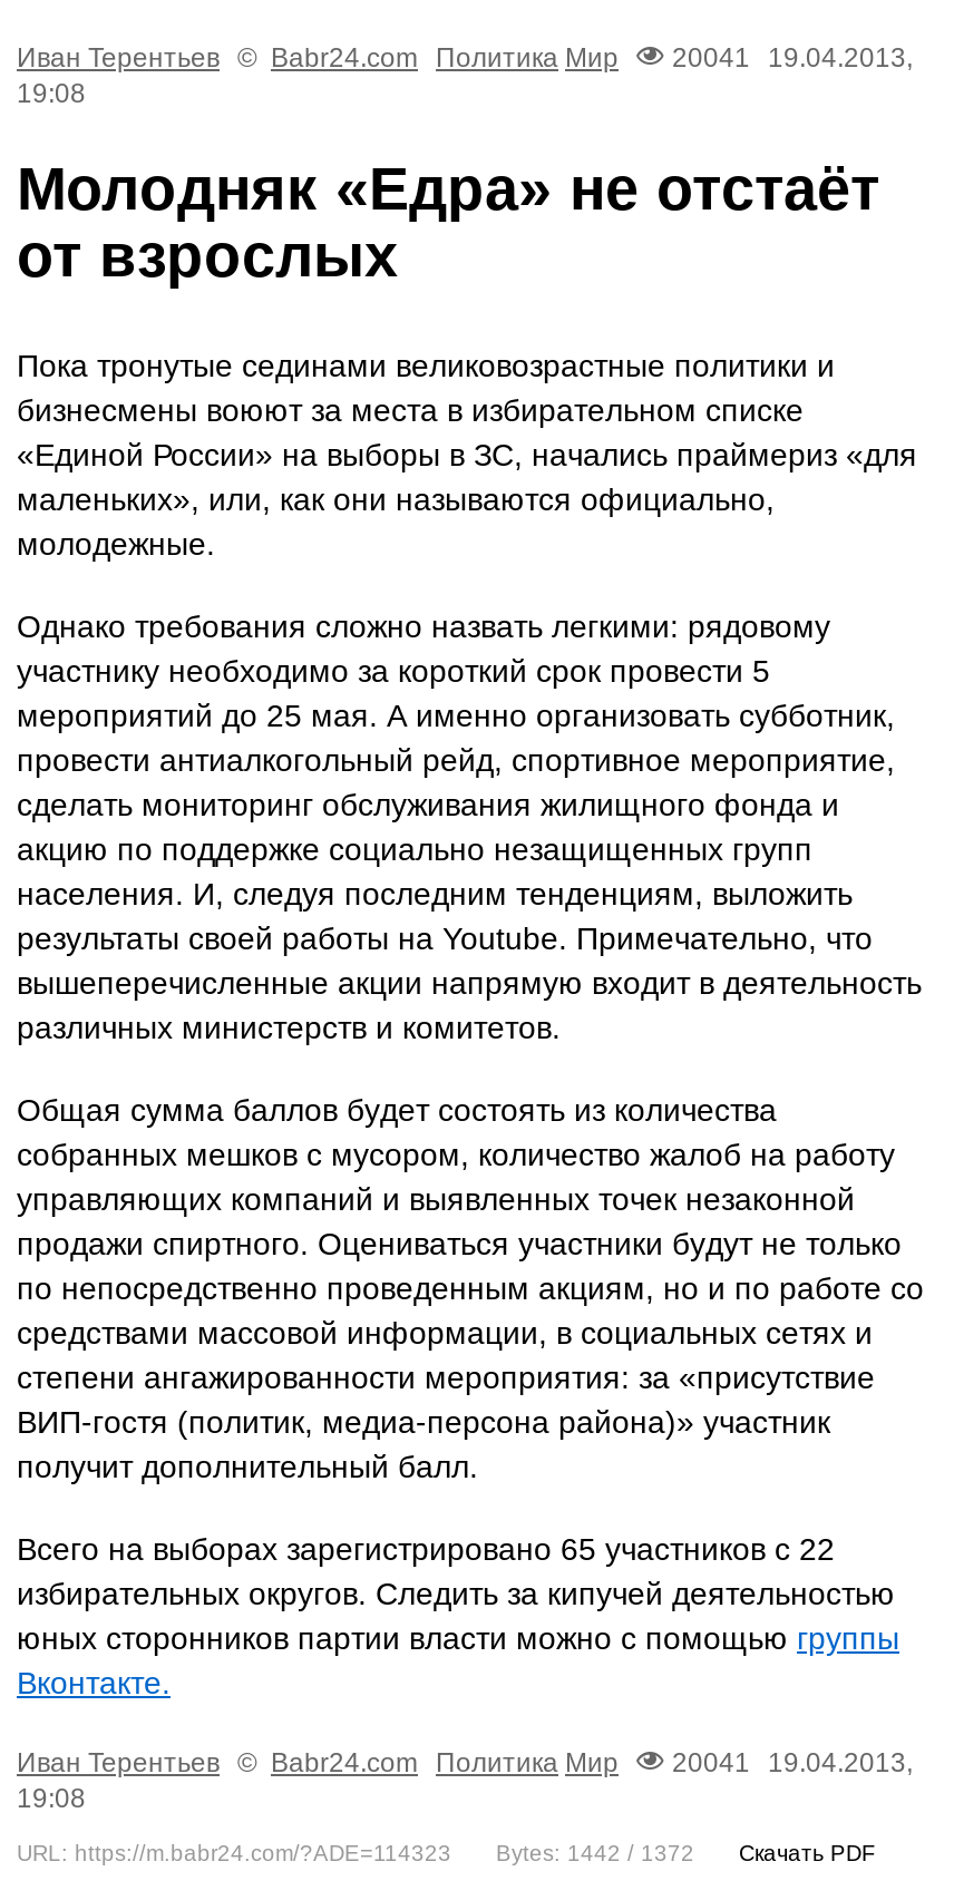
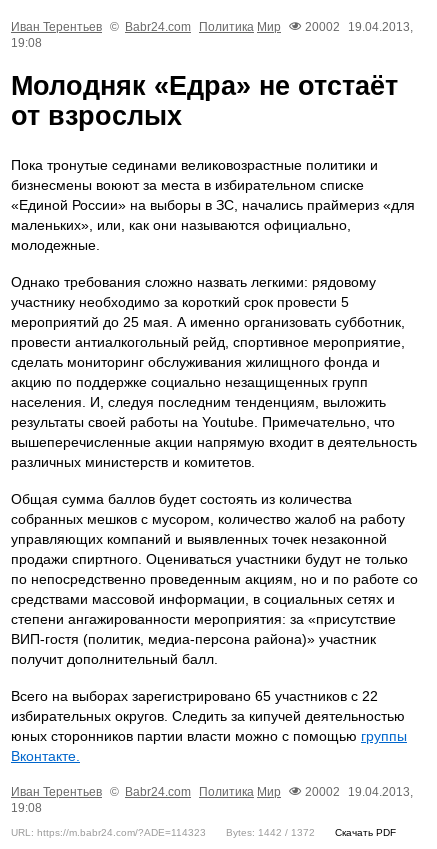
[672,43,913,74] 20041 19.04.2013, -> [305,20,413,34] 20002 19.04.2013,
[672,1748,913,1779] 20041 19.04.2013, -> [305,785,413,799] 20002 19.04.2013,

